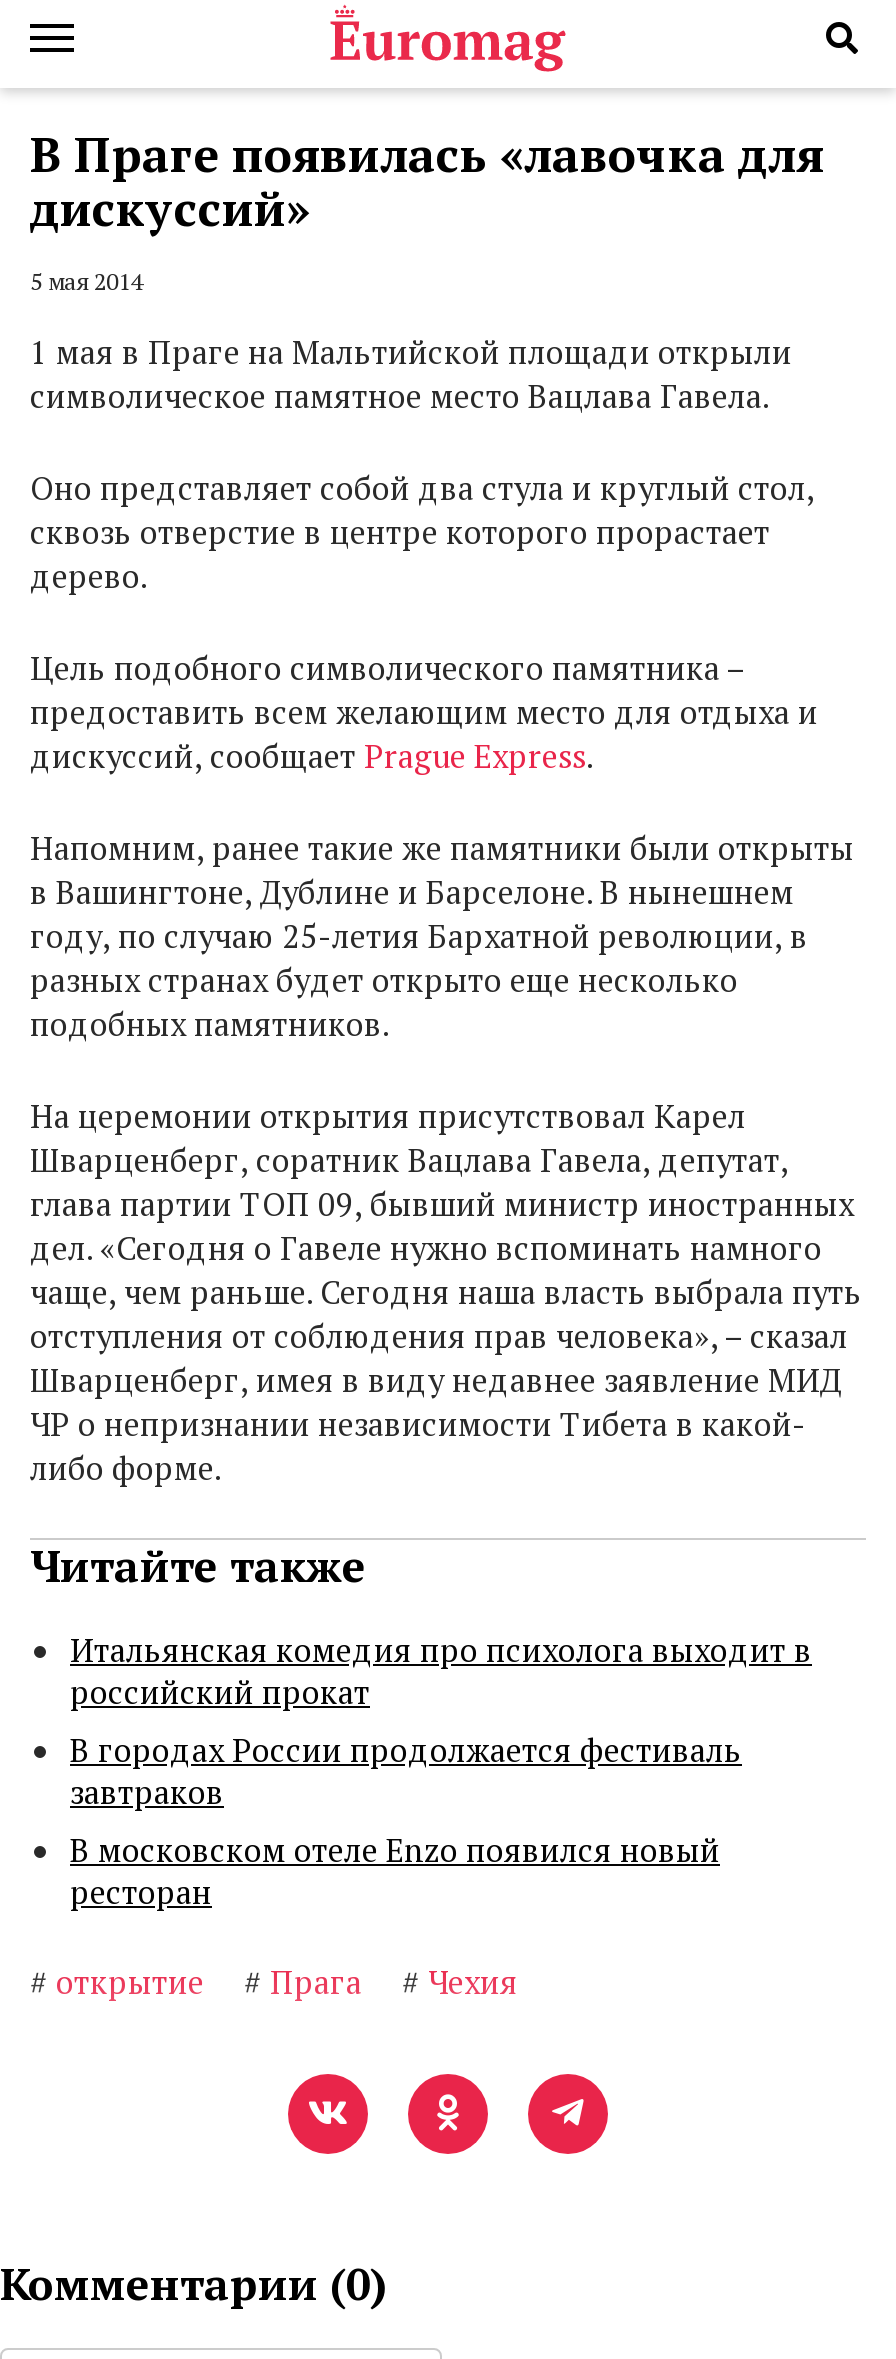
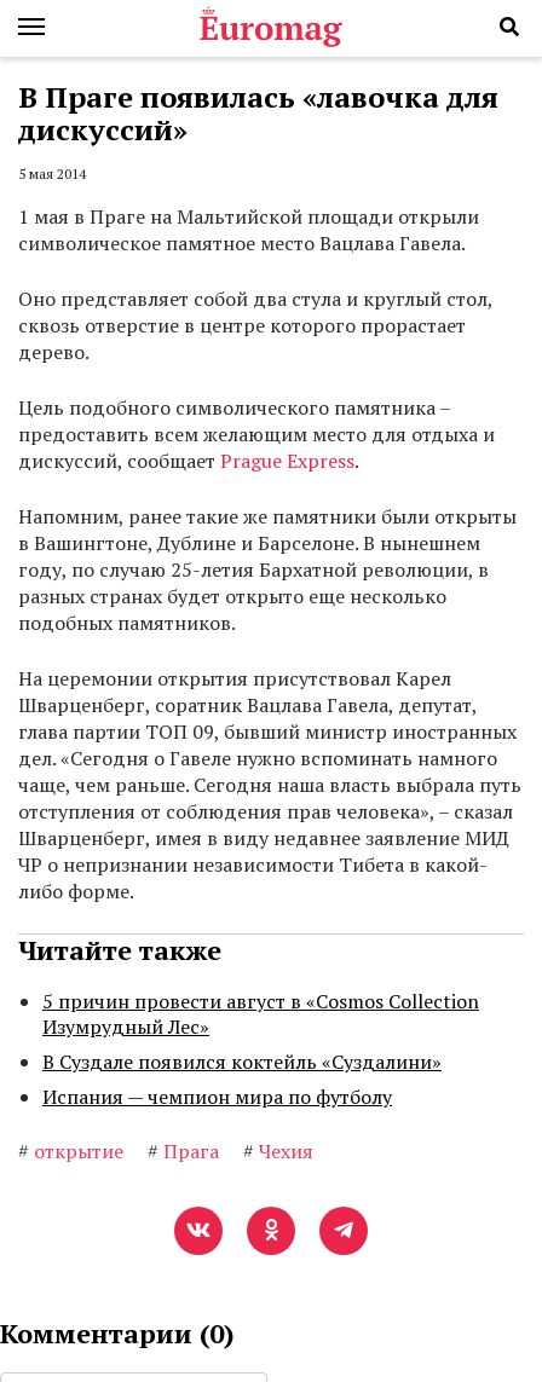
[70,1629,812,1915] Итальянская комедия про психолога выходит в | российский прокат | В городах России продолжается фестиваль | завтраков | В московском отеле Enzo появился новый | ресторан -> [42,988,479,1110] 5 причин провести август в «Cosmos Collection | Изумрудный Лес» | В Суздале появился коктейль «Суздалини» | Испания — чемпион мира по футболу

